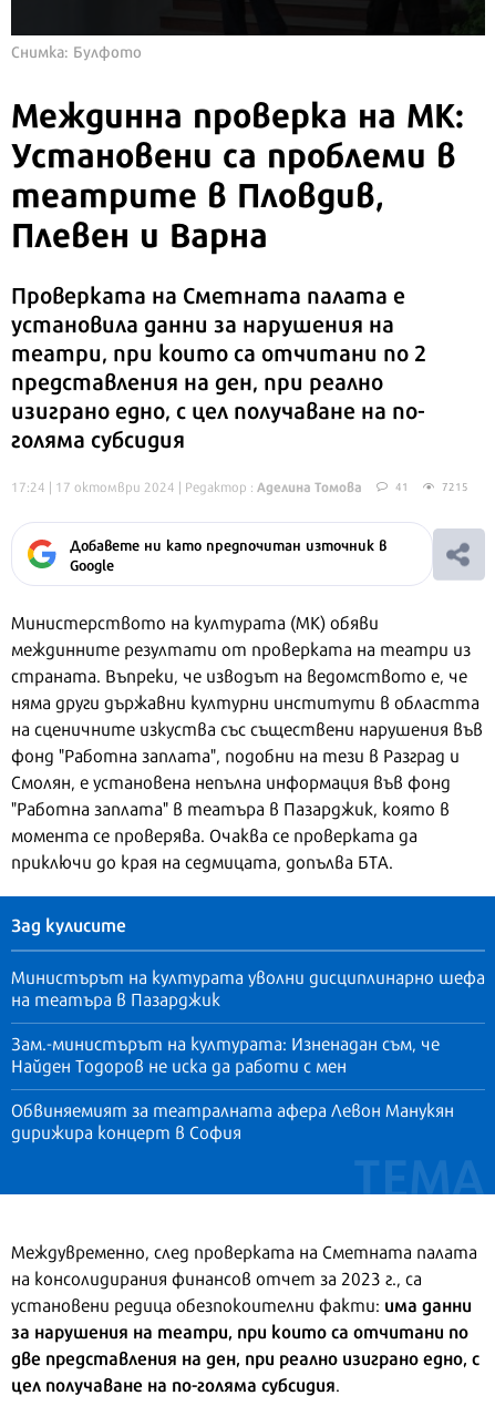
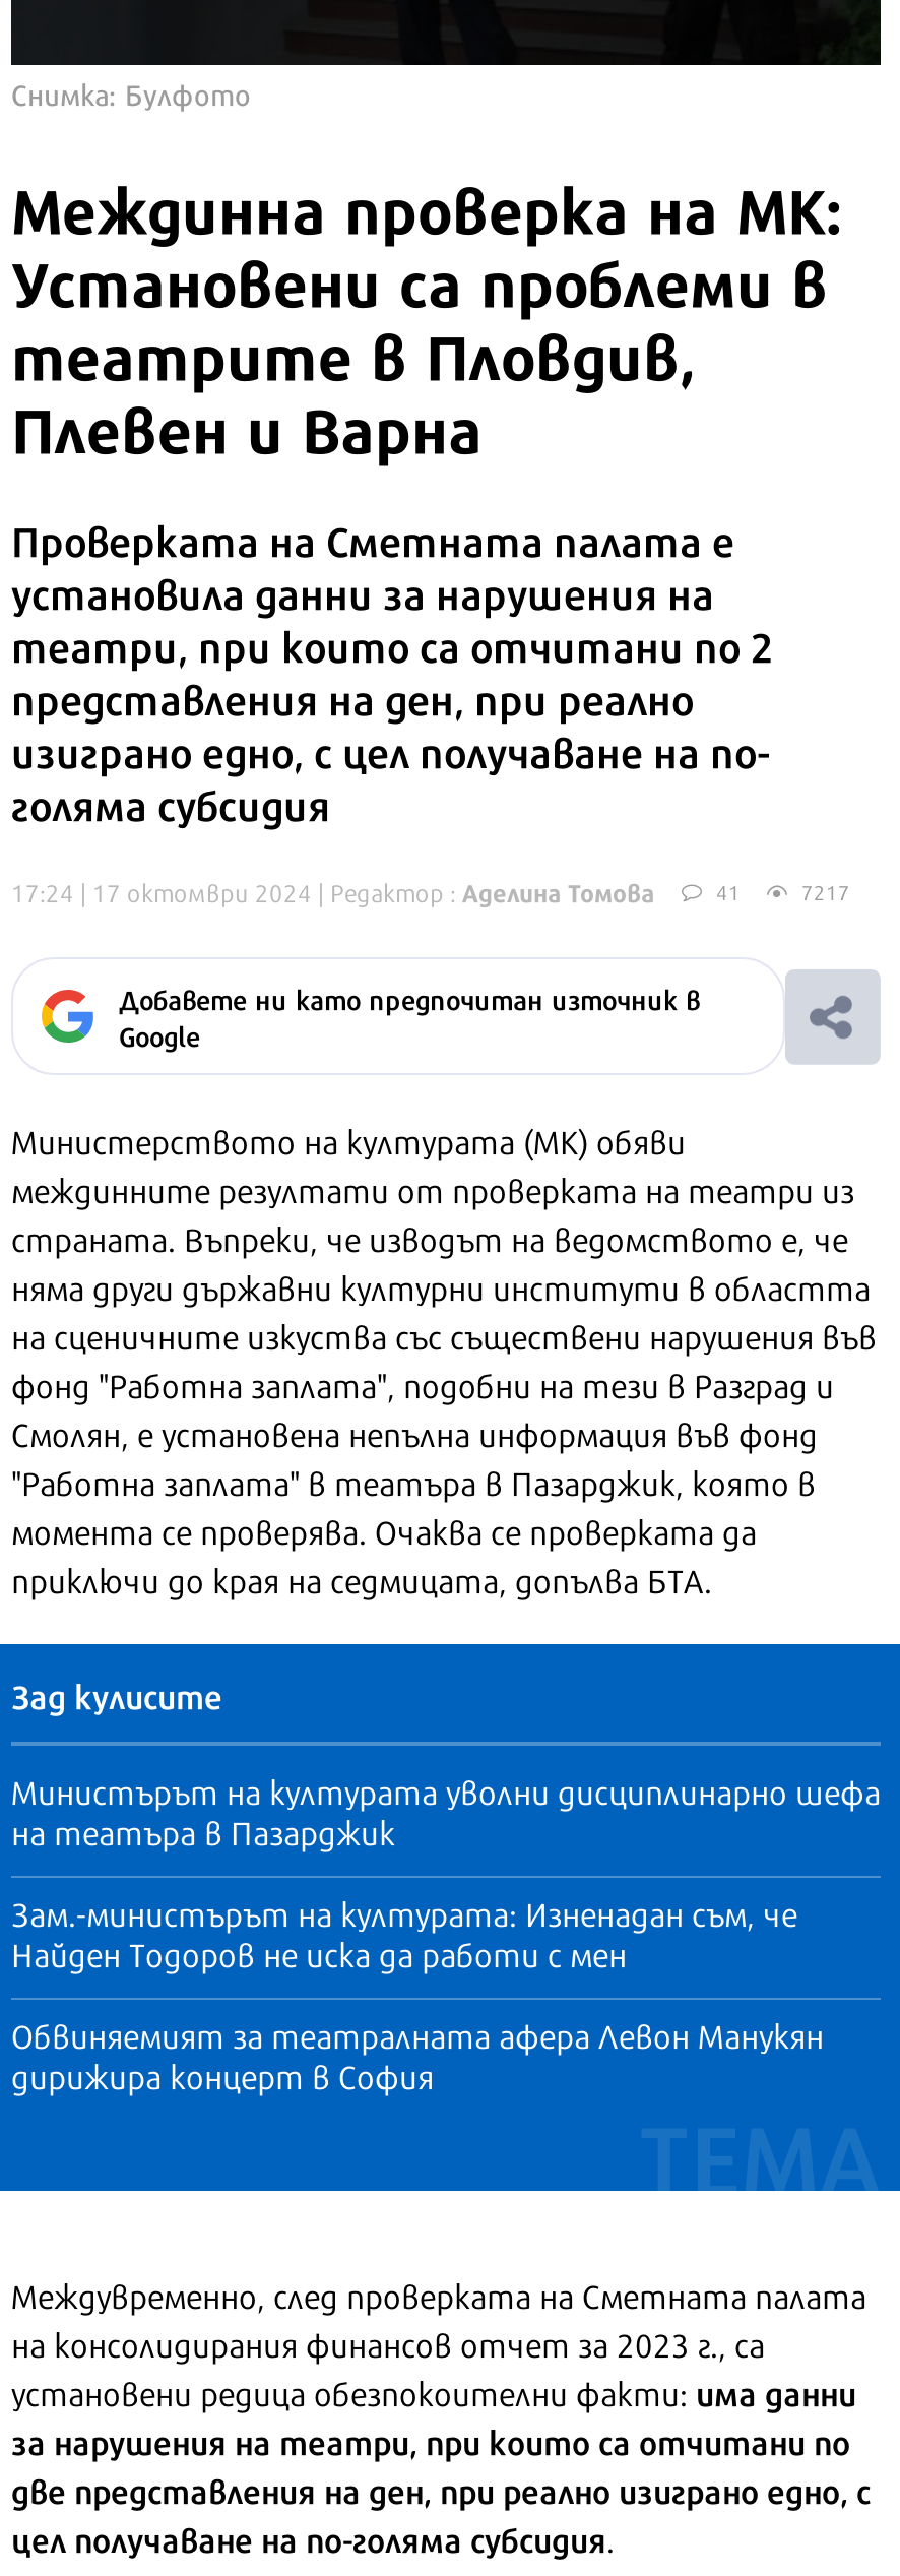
[442,478,468,494] 7215 -> [801,876,850,906] 7217

